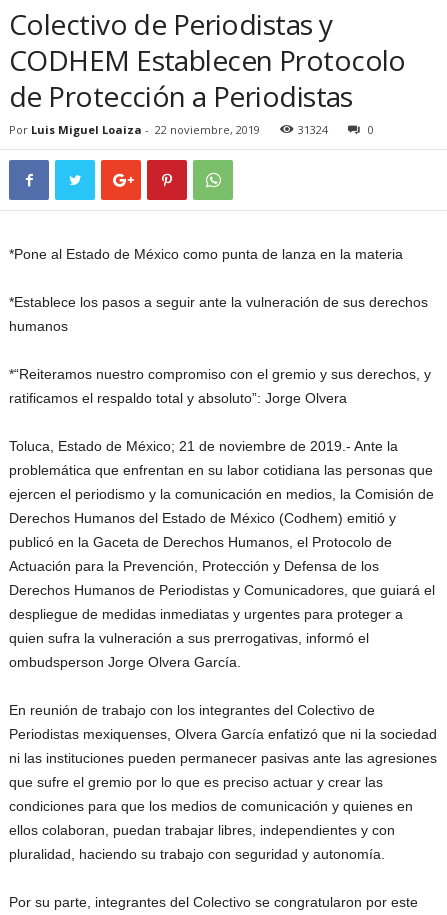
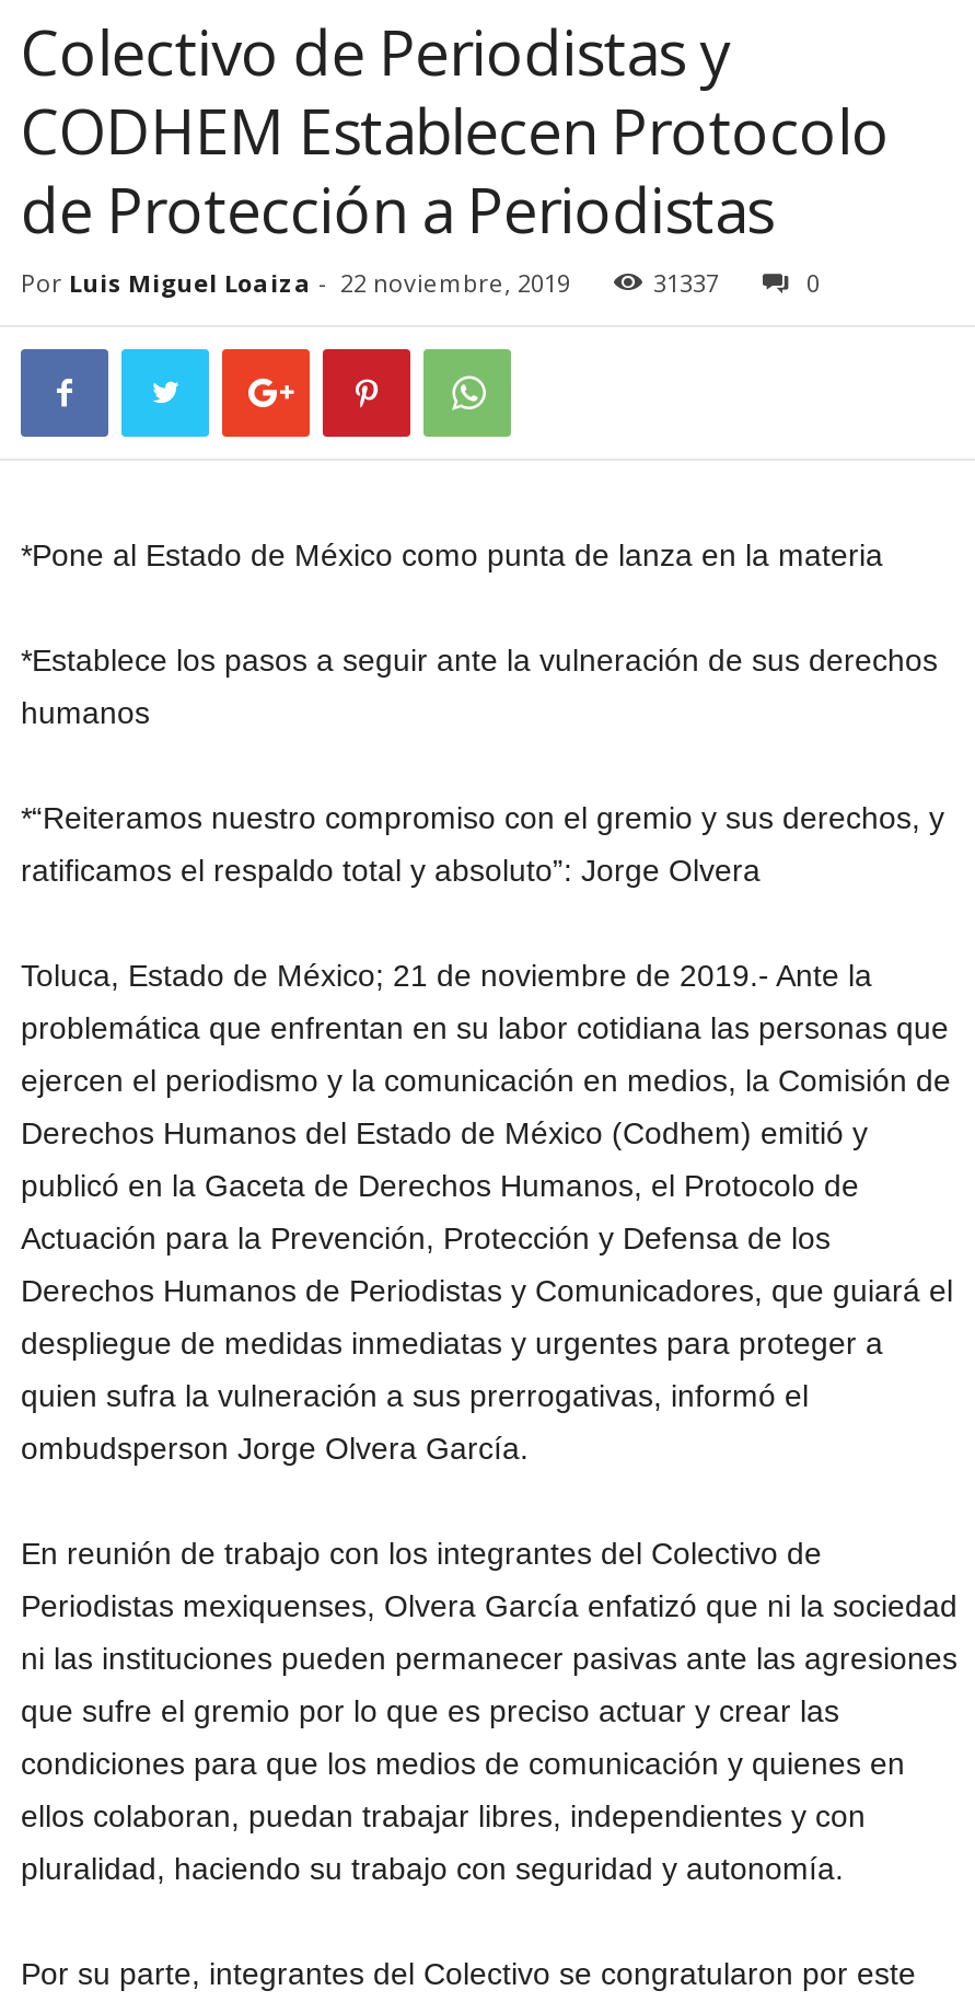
[298,122,328,137] 31324 -> [653,266,719,299] 31337

